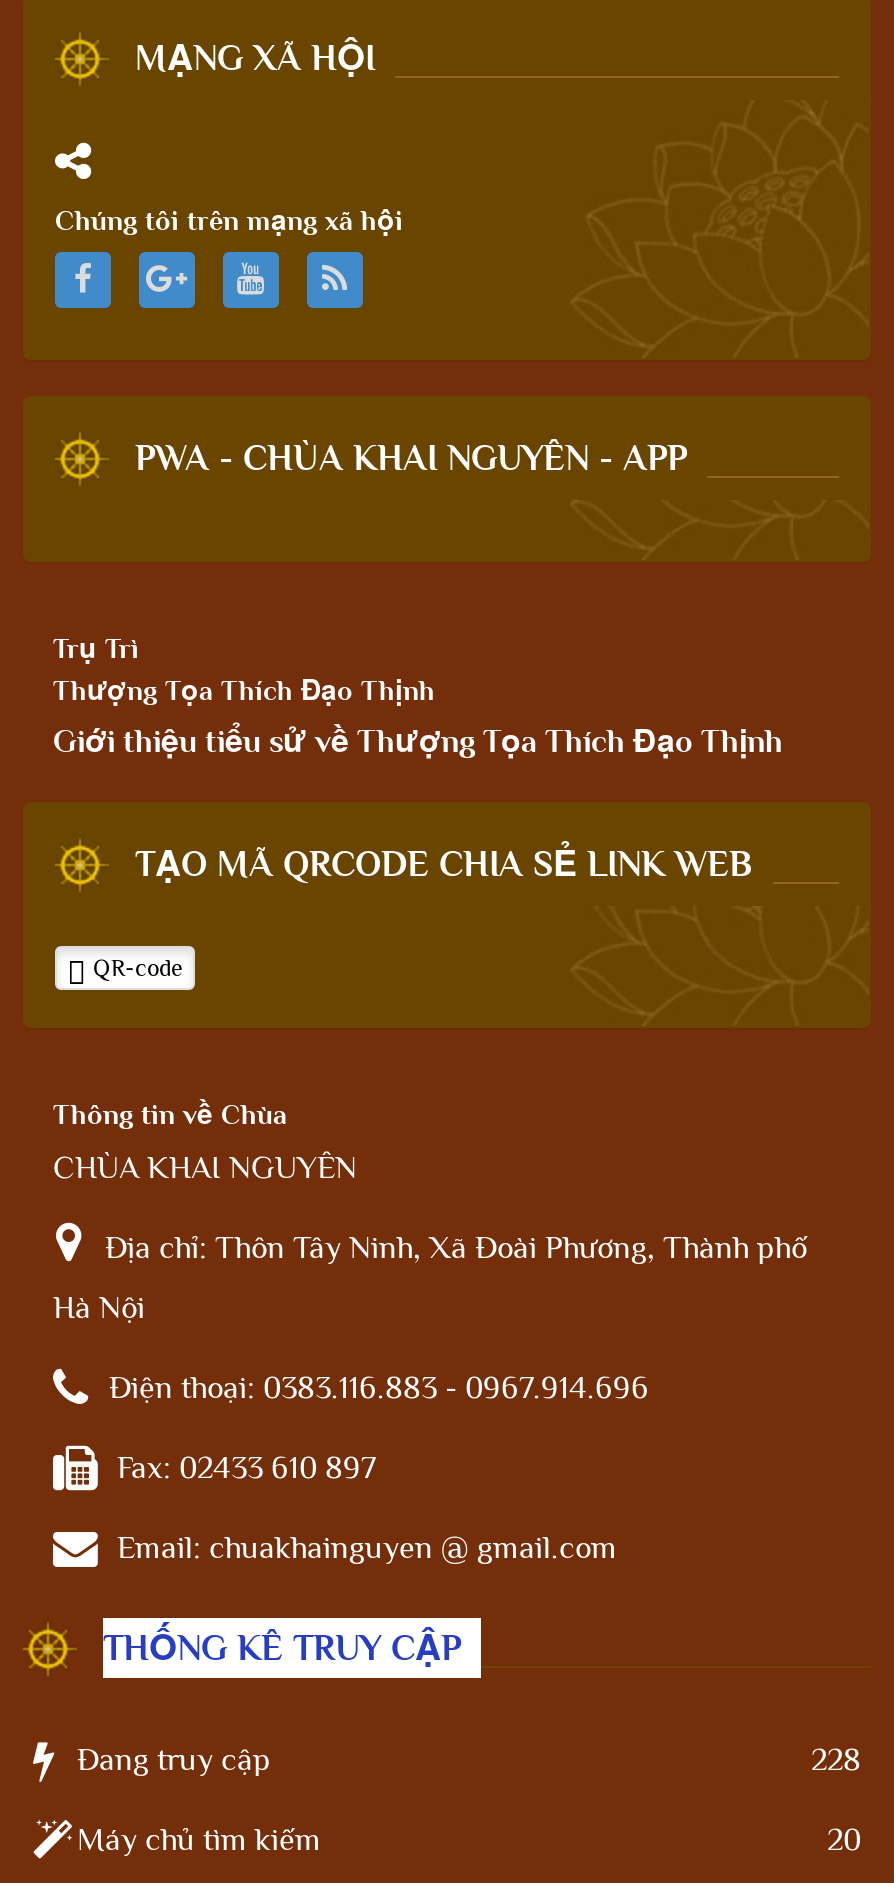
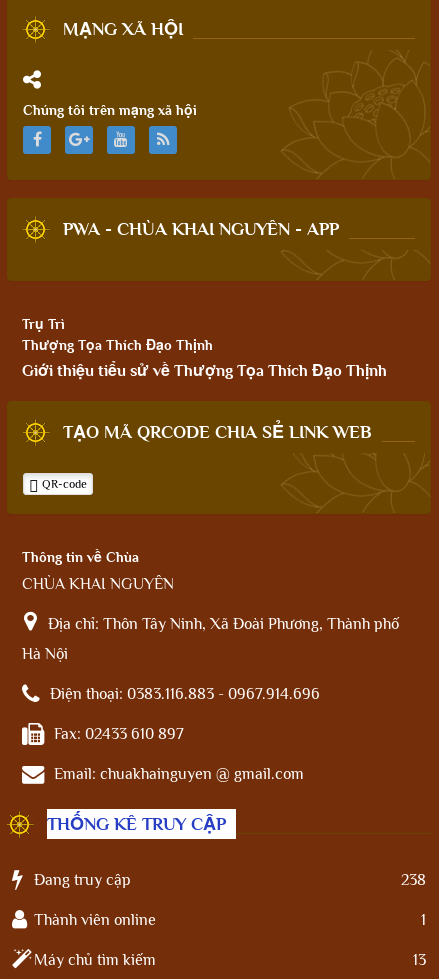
[811,1742,861,1778] 228 -> [34,871,426,929] 238 | Thành viên online | 1
[827,1822,861,1858] 20 -> [413,951,426,969] 13

